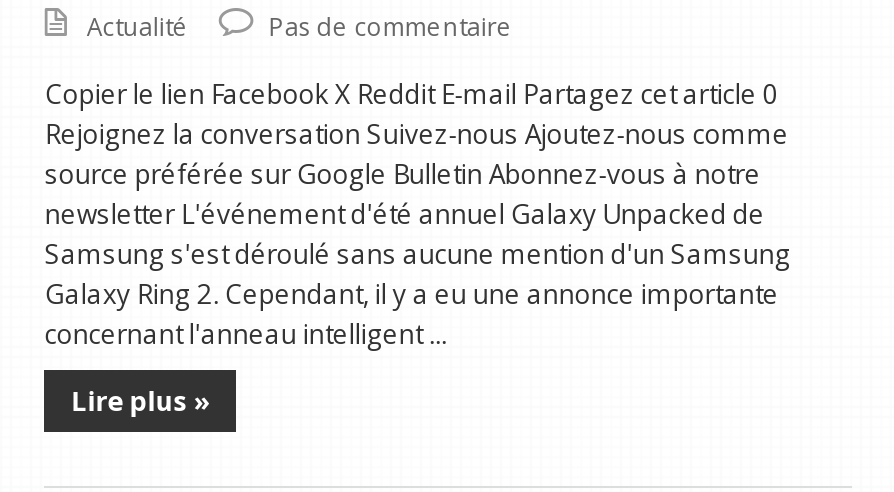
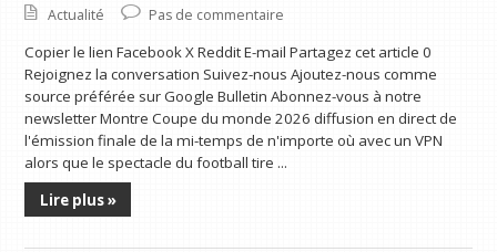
[45,196,791,352] newsletter L'événement d'été annuel Galaxy Unpacked de | Samsung s'est déroulé sans aucune mention d'un Samsung | Galaxy Ring 2. Cependant, il y a eu une annonce importante | concernant l'anneau intelligent ... -> [25,109,458,173] newsletter Montre Coupe du monde 2026 diffusion en direct de | l'émission finale de la mi-temps de n'importe où avec un VPN | alors que le spectacle du football tire ...

